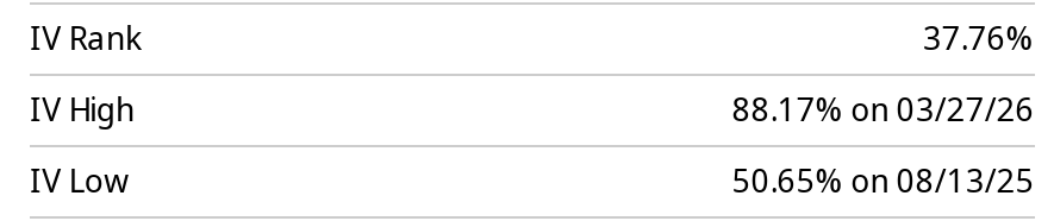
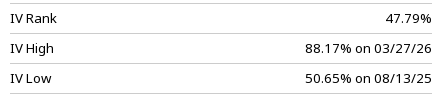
[923,16,1035,58] 37.76% -> [385,9,432,27] 47.79%

